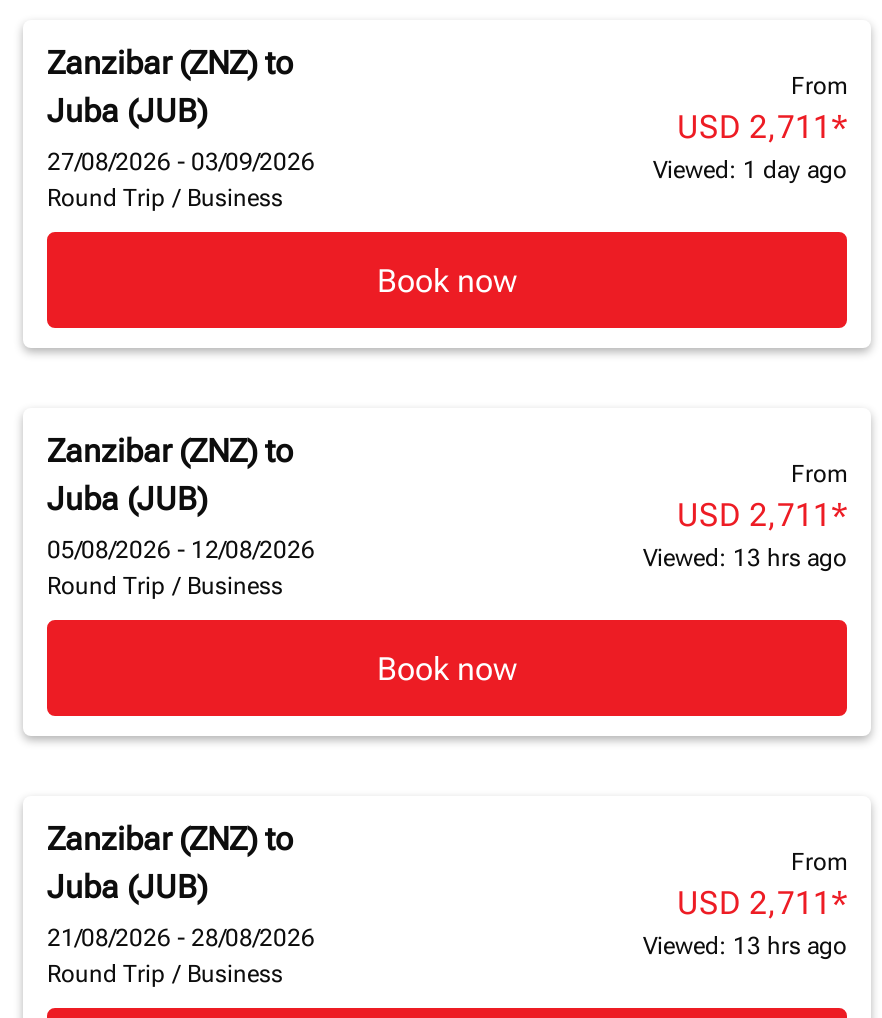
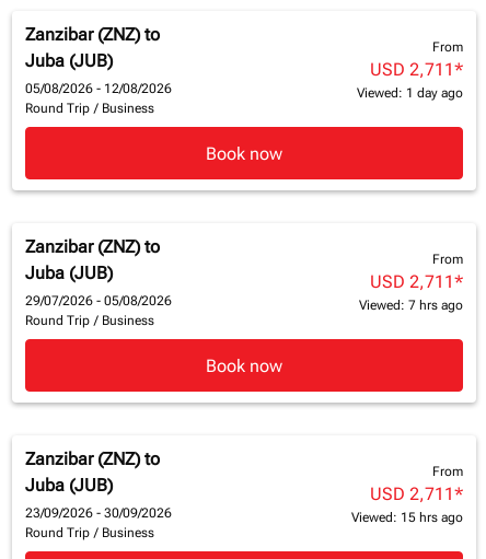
[47,149,315,177] 27/08/2026 - 03/09/2026 -> [25,81,172,97] 05/08/2026 - 12/08/2026
[47,537,315,565] 05/08/2026 - 12/08/2026 -> [25,294,172,309] 29/07/2026 - 05/08/2026
[643,545,847,573] Viewed: 13 hrs ago -> [359,298,463,313] Viewed: 7 hrs ago
[47,925,315,953] 21/08/2026 - 28/08/2026 -> [25,506,172,521] 23/09/2026 - 30/09/2026
[643,933,847,961] Viewed: 13 hrs ago -> [351,510,463,525] Viewed: 15 hrs ago

